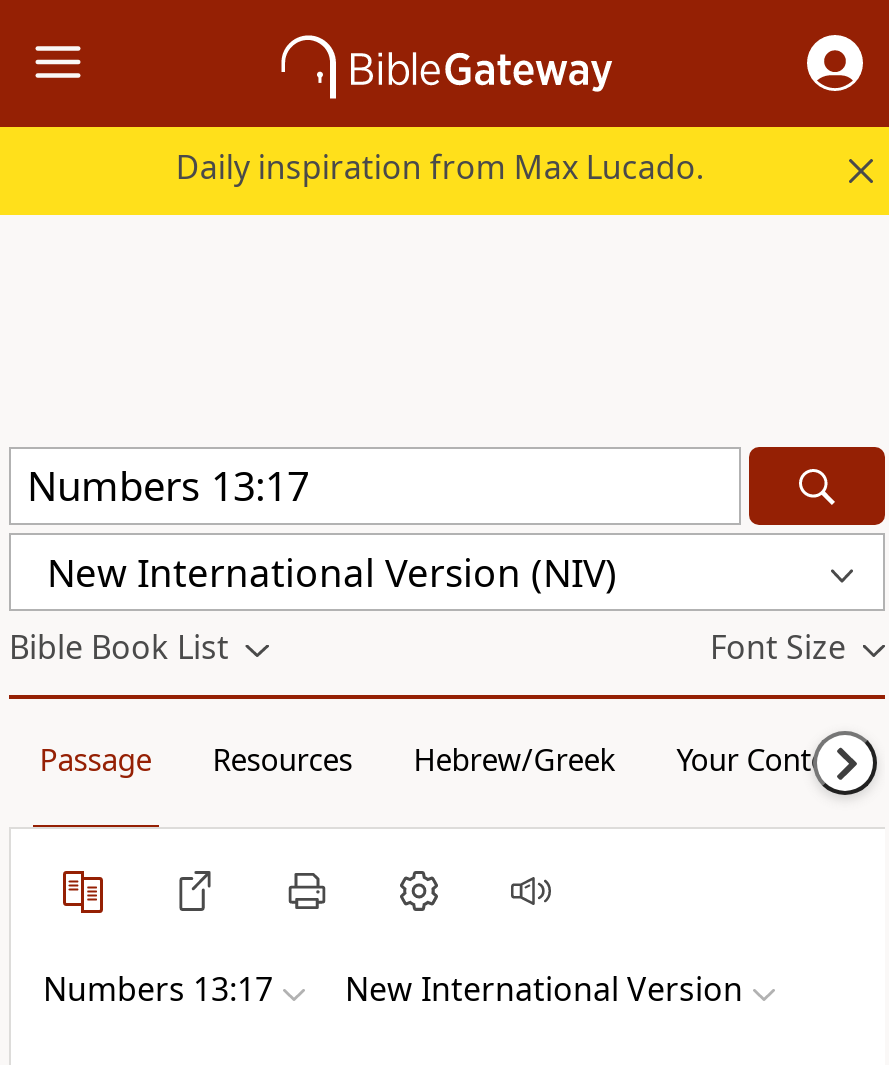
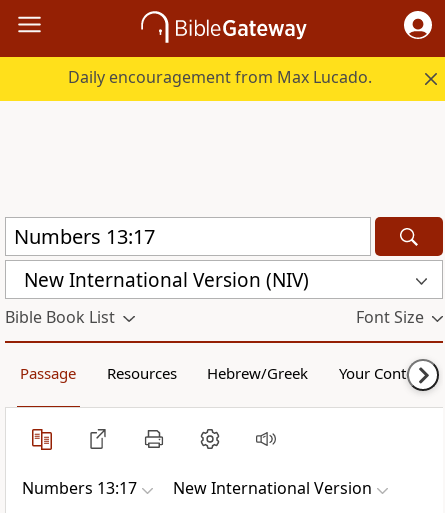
[176,145,704,189] Daily inspiration from Max Lucado. -> [68,66,372,88] Daily encouragement from Max Lucado.

